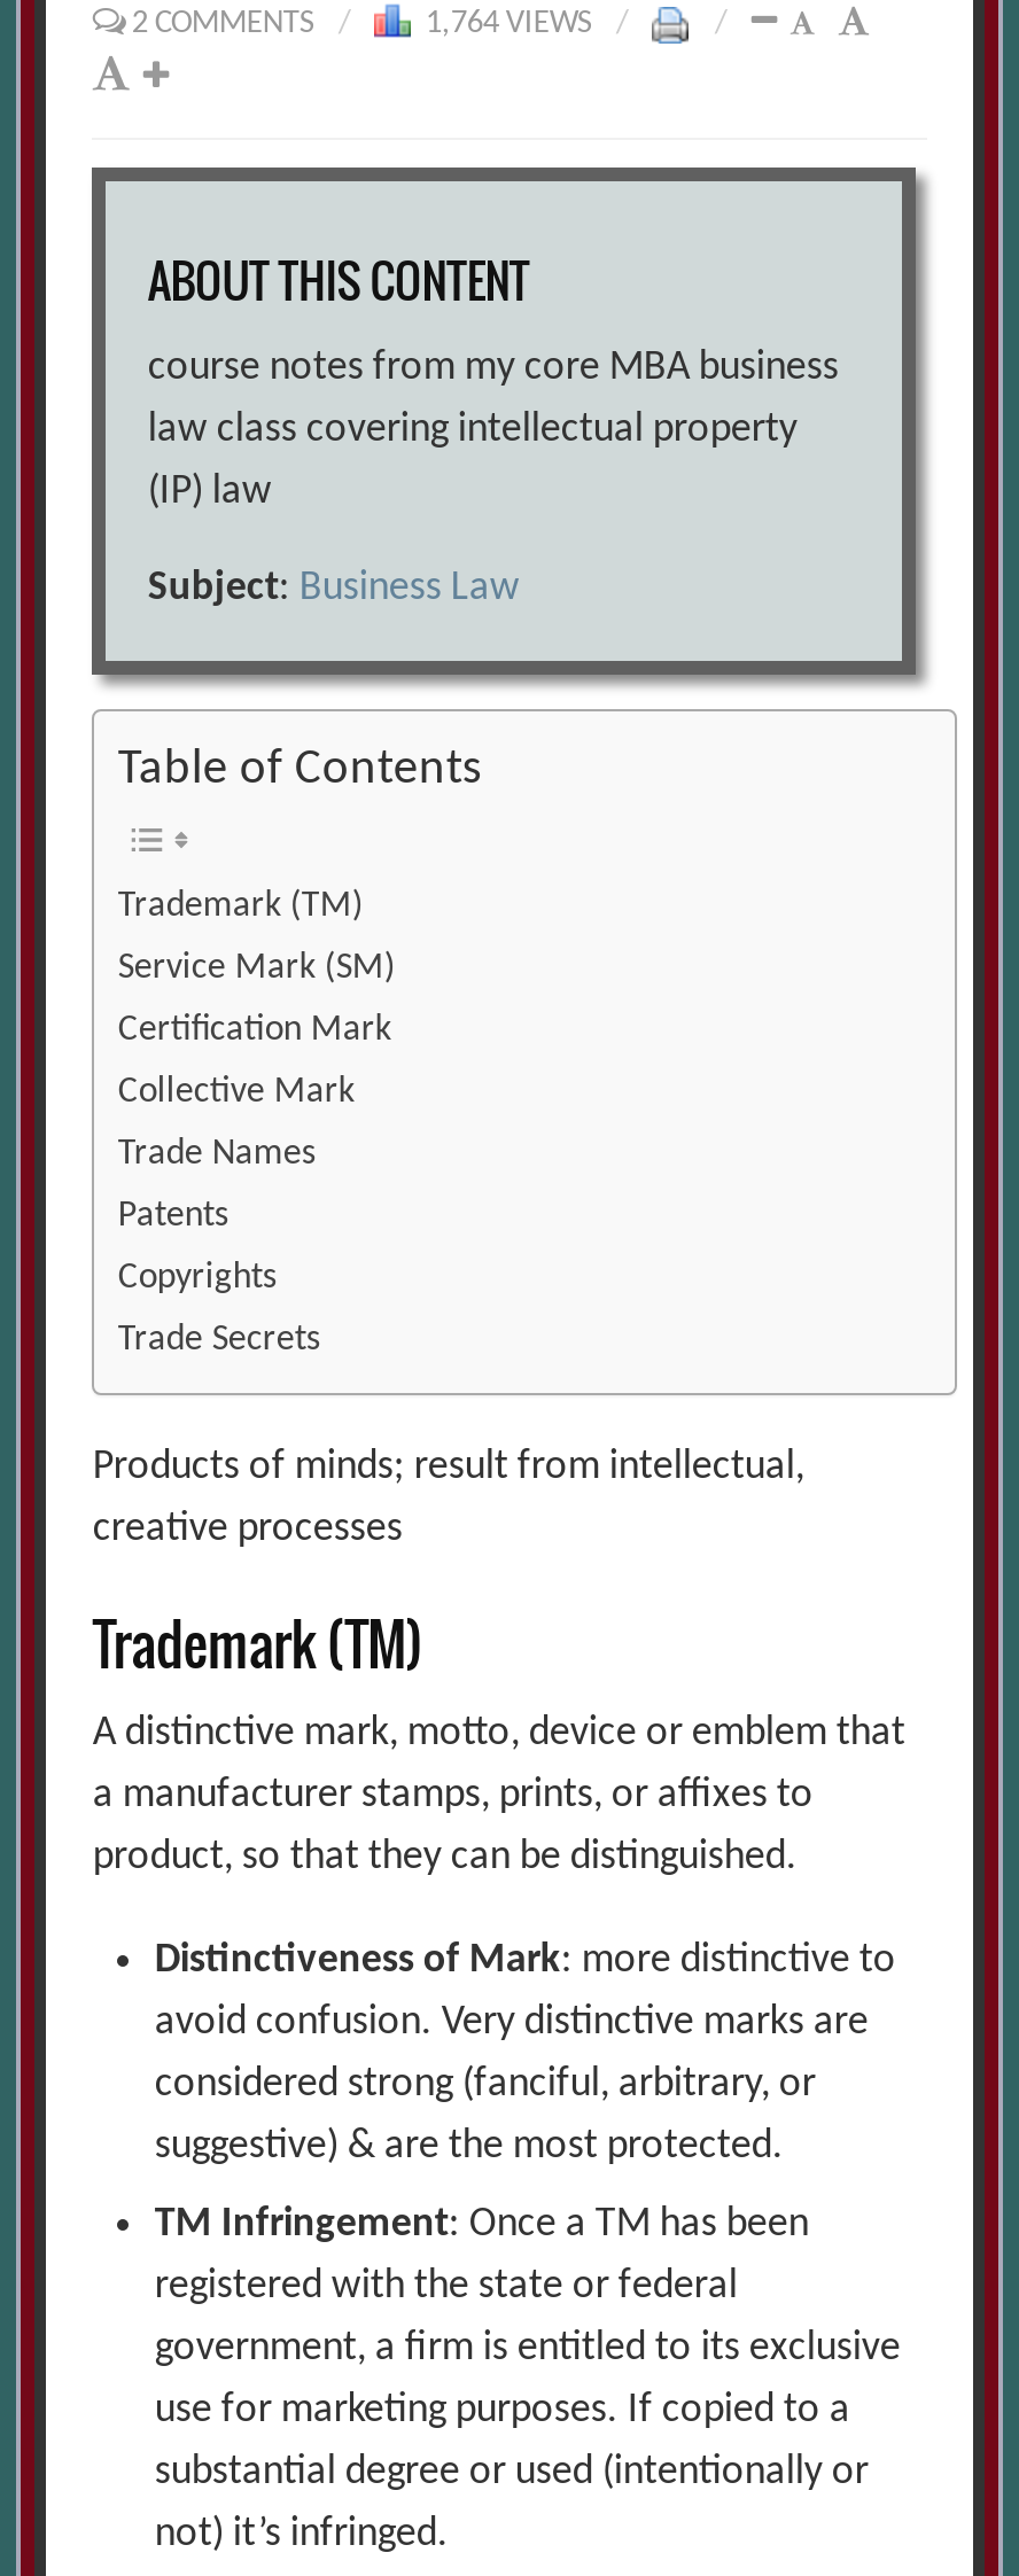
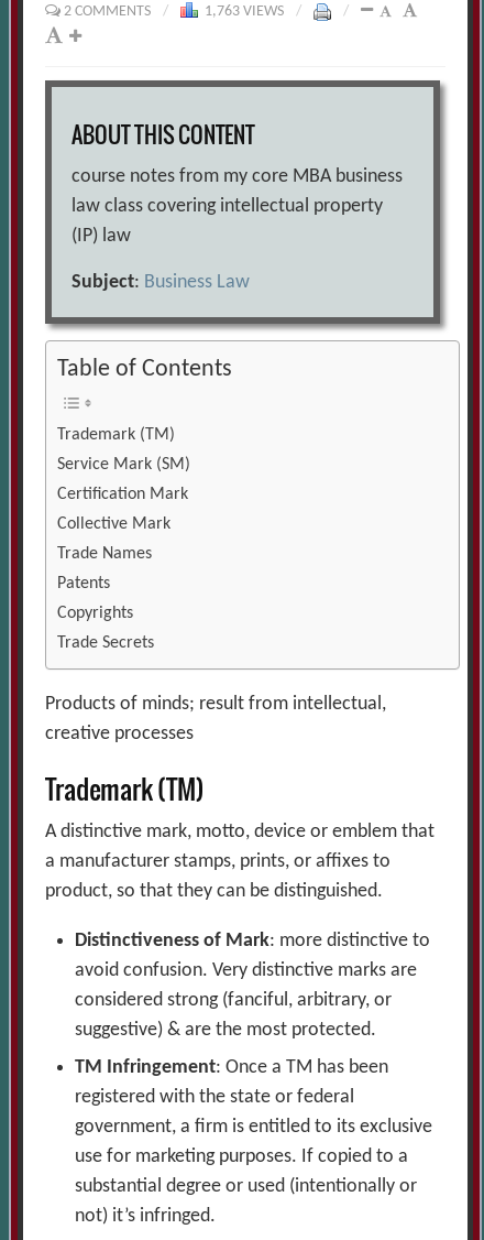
[412,7,591,42] 1,764 VIEWS -> [198,3,284,20] 1,763 VIEWS

